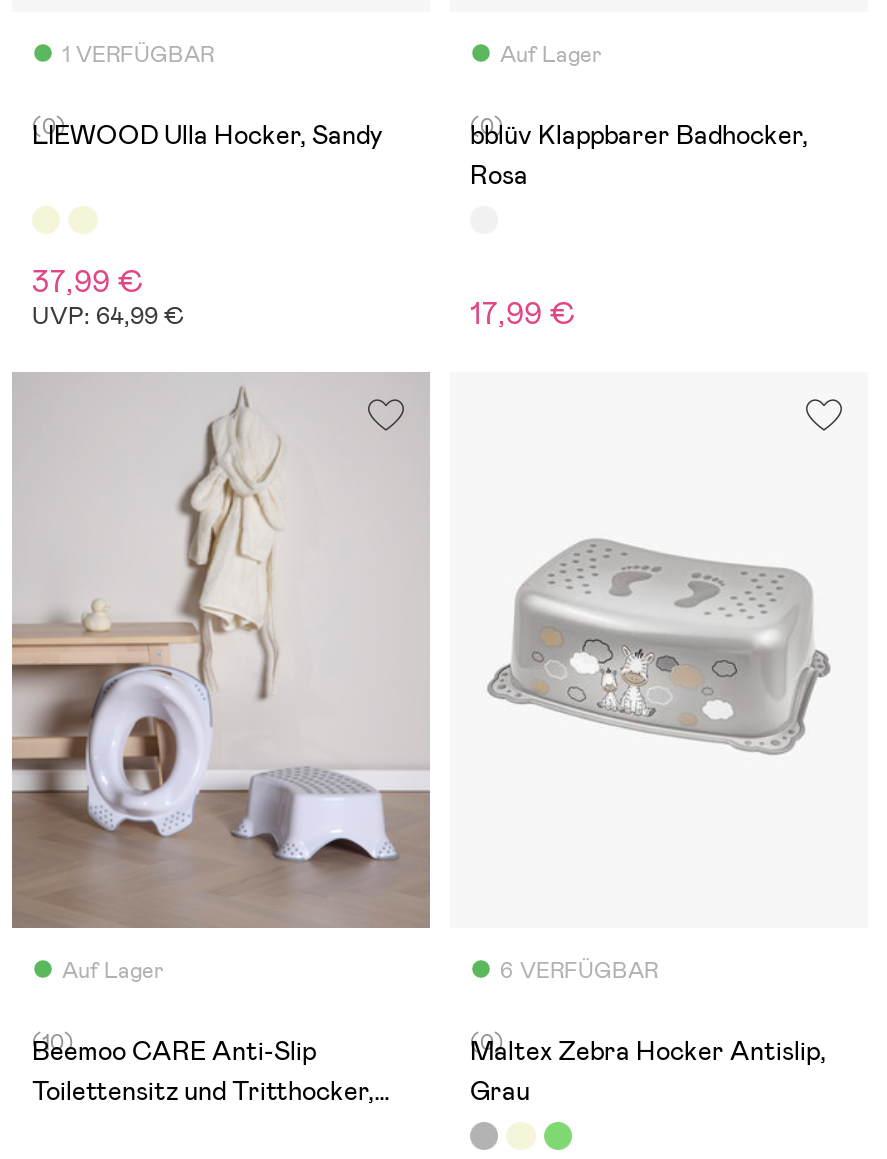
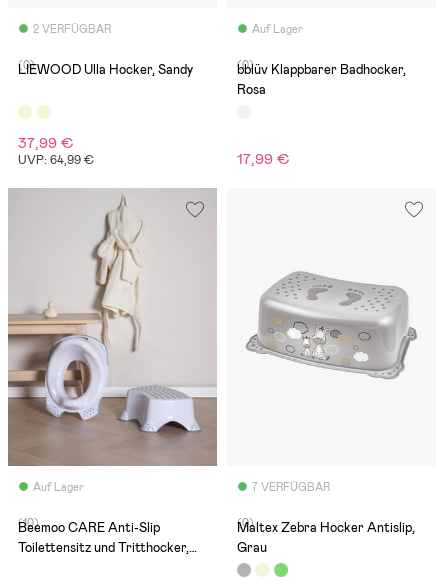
[62,40,214,68] 1 VERFÜGBAR -> [33,22,111,36] 2 VERFÜGBAR
[500,956,658,984] 6 VERFÜGBAR -> [252,480,330,494] 7 VERFÜGBAR

